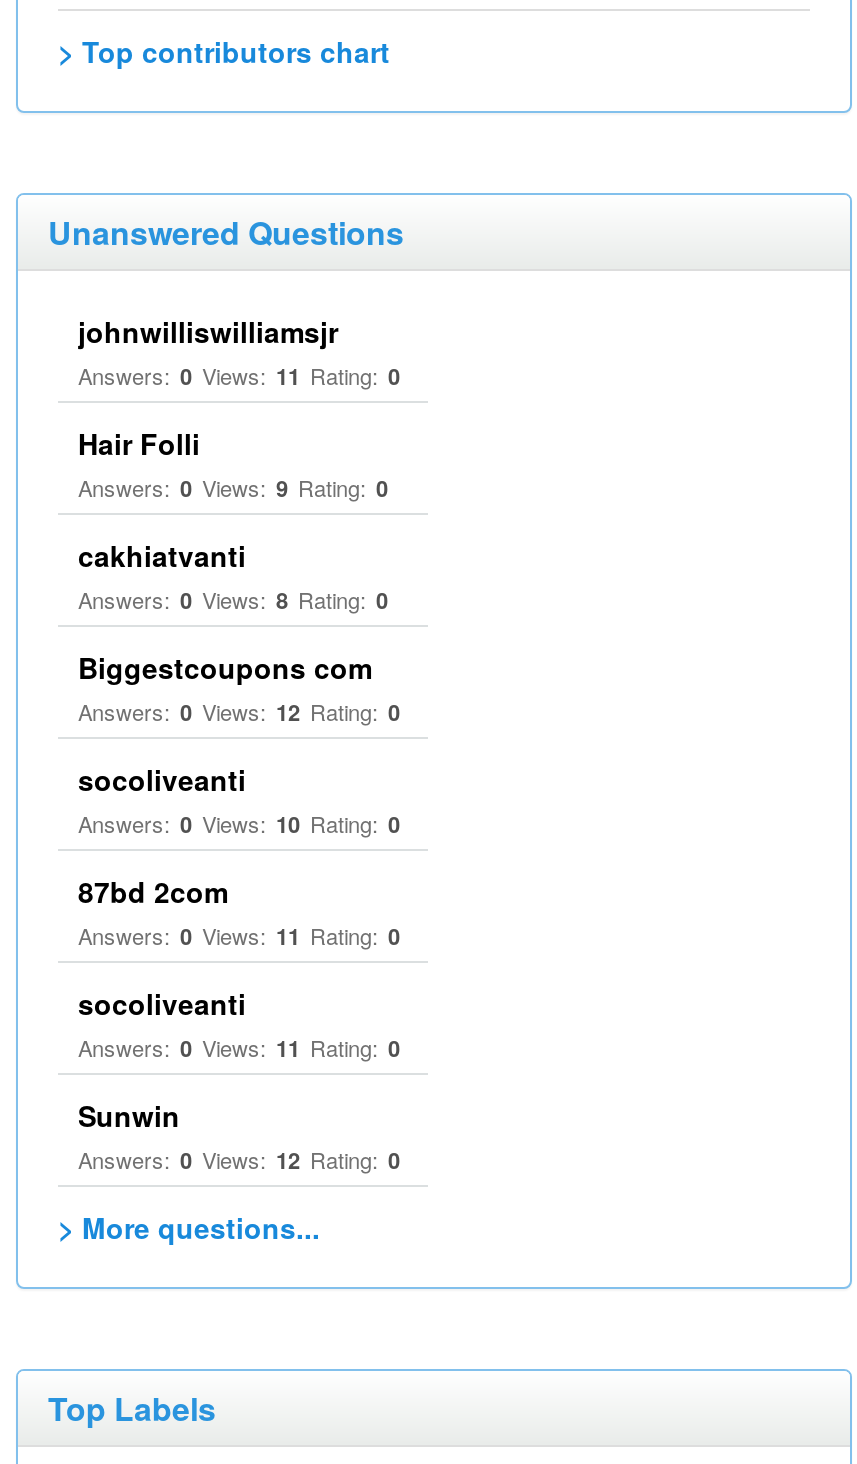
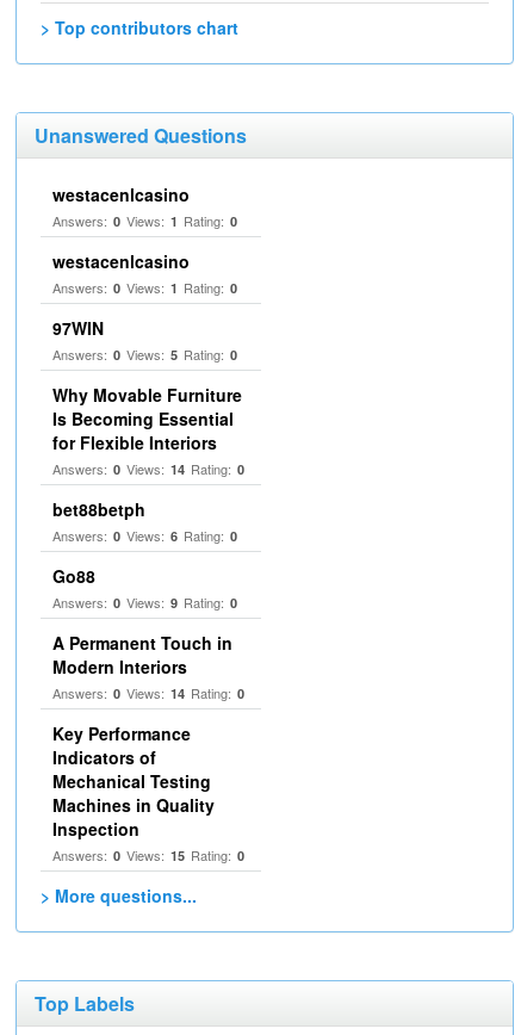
[78,311,400,463] johnwilliswilliamsjr | Answers: 0 Views: 11 Rating: 0 | Hair Folli -> [52,182,244,588] westacenlcasino | Answers: 0 Views: 1 Rating: 0 | westacenlcasino | Answers: 0 Views: 1 Rating: 0 | 97WIN | Answers: 0 Views: 5 Rating: 0 | Why Movable Furniture | Is Becoming Essential | for Flexible Interiors | Answers: 0 Views: 14 Rating: 0 | bet88betph | Answers: 0 Views: 6 Rating: 0 | Go88
moved [78,471,388,503] -> [52,593,237,612]: Answers: 0 Views: 9 Rating: 0
[78,535,400,1175] cakhiatvanti | Answers: 0 Views: 8 Rating: 0 | Biggestcoupons com | Answers: 0 Views: 12 Rating: 0 | socoliveanti | Answers: 0 Views: 10 Rating: 0 | 87bd 2com | Answers: 0 Views: 11 Rating: 0 | socoliveanti | Answers: 0 Views: 11 Rating: 0 | Sunwin | Answers: 0 Views: 12 Rating: 0 -> [52,631,244,864] A Permanent Touch in | Modern Interiors | Answers: 0 Views: 14 Rating: 0 | Key Performance | Indicators of | Mechanical Testing | Machines in Quality | Inspection | Answers: 0 Views: 15 Rating: 0

